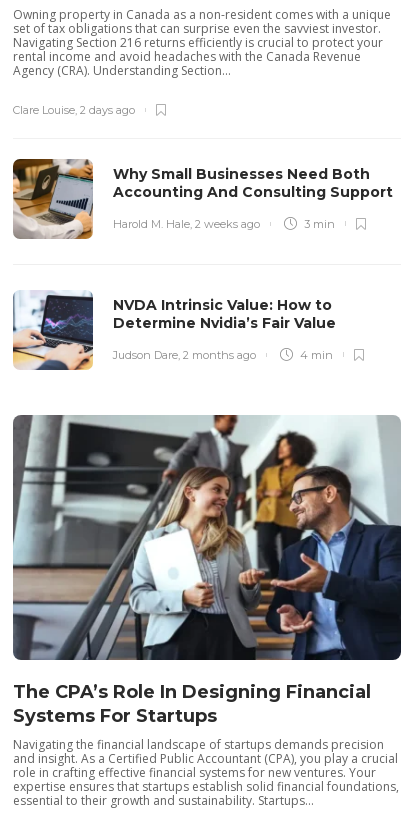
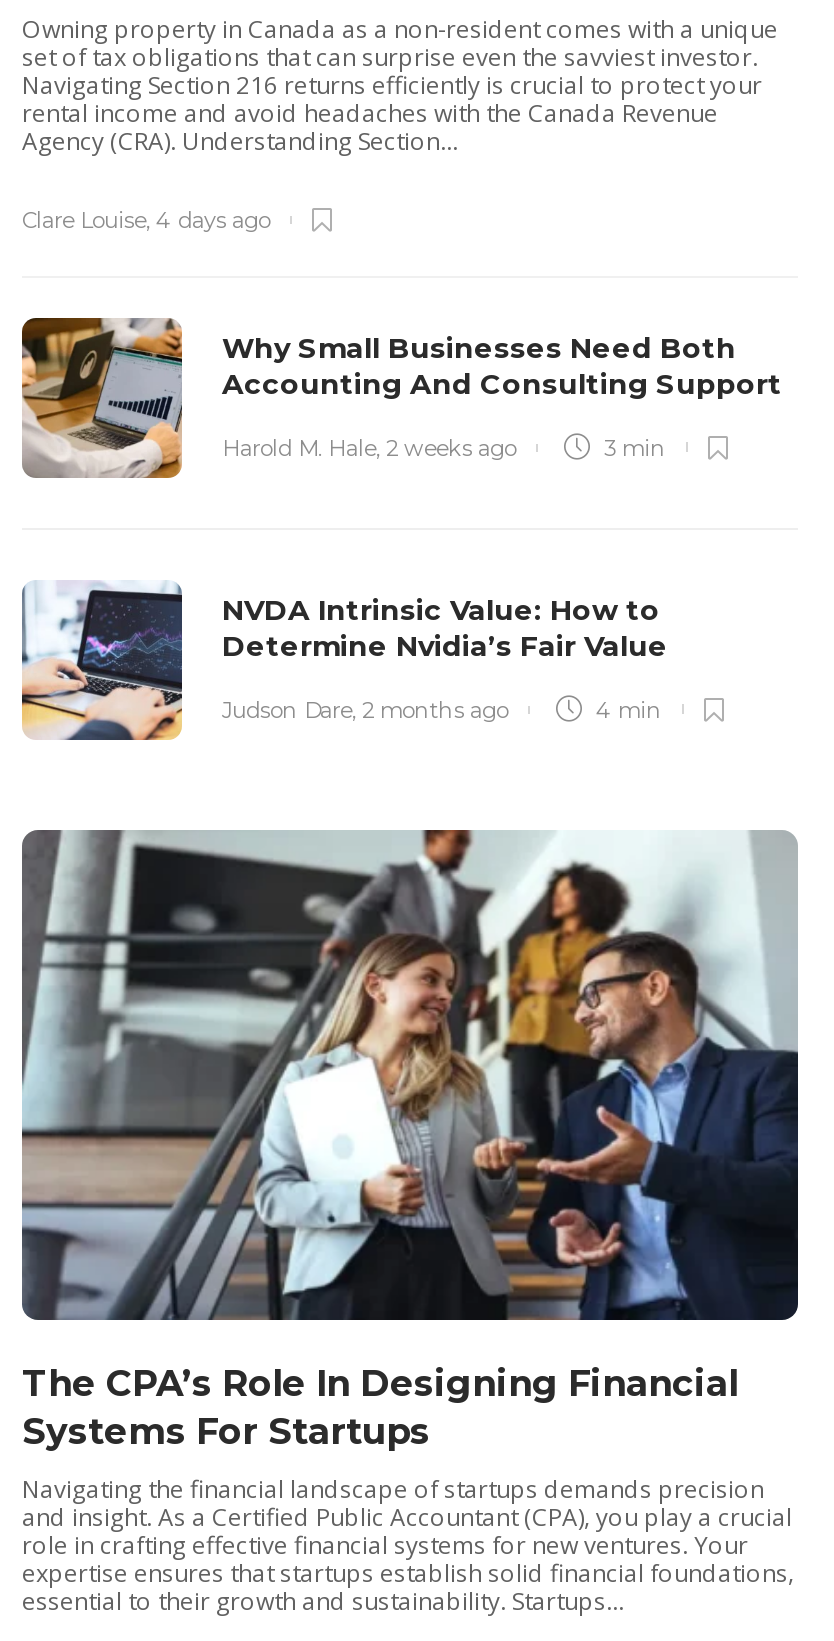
[13,103,135,117] Clare Louise, 2 days ago -> [22,206,270,234] Clare Louise, 4 days ago

